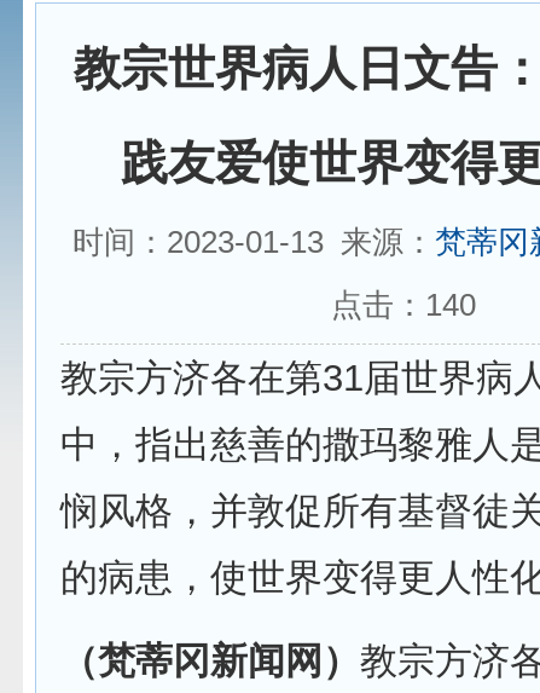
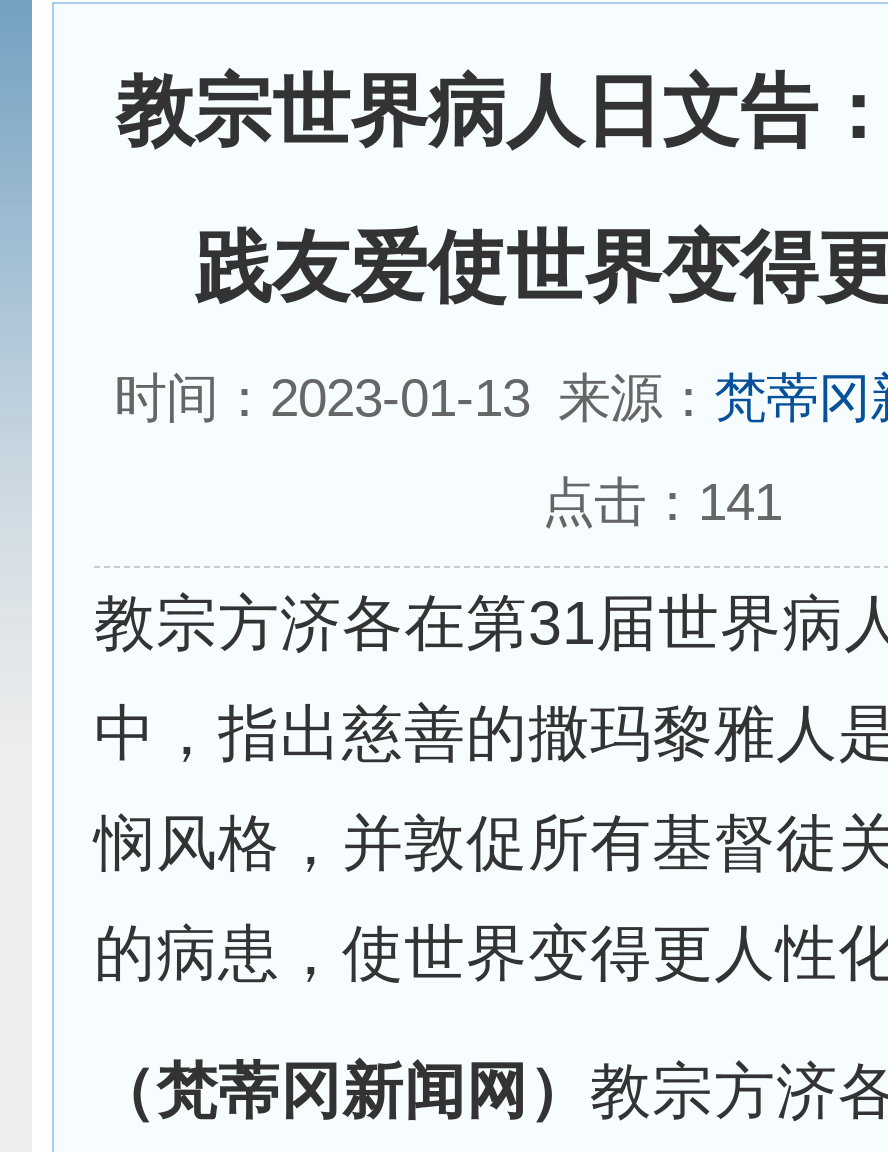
[331,287,476,323] 点击：140 -> [542,472,782,532] 点击：141

